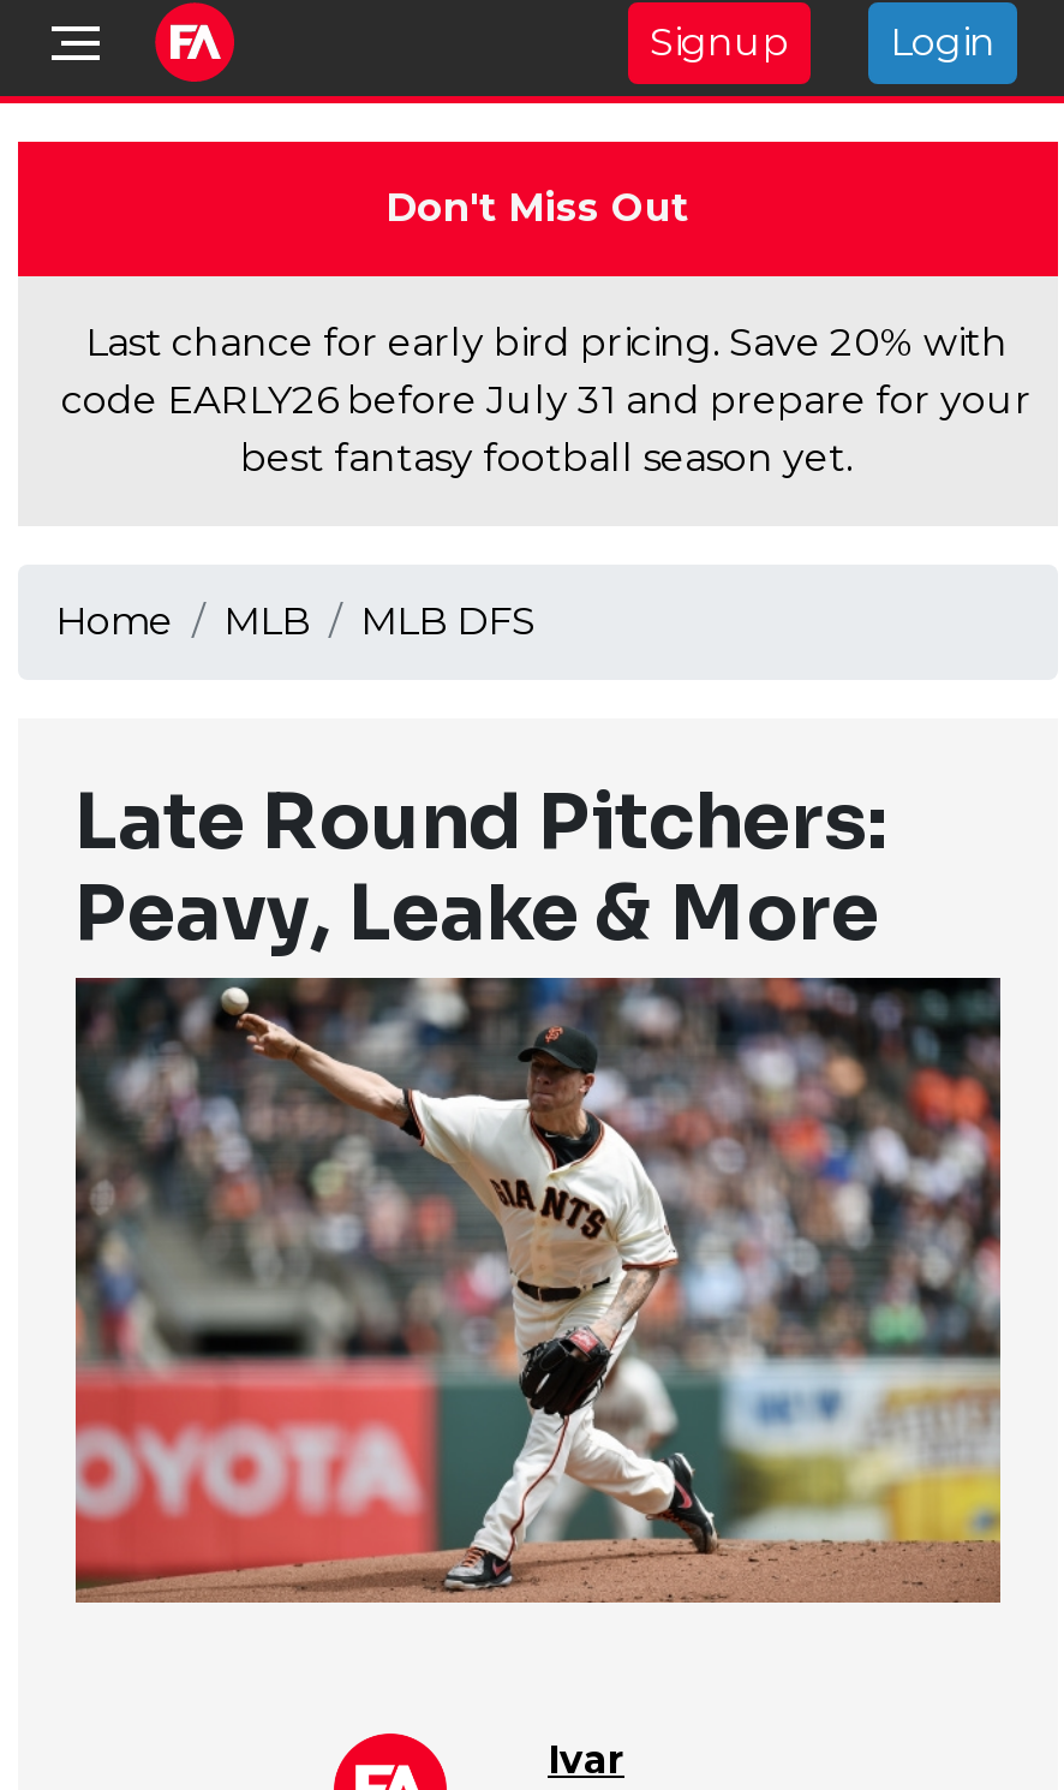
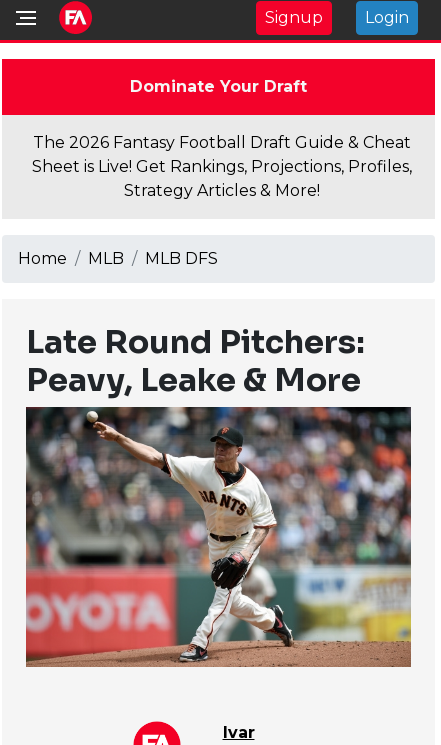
[385,185,688,231] Don't Miss Out -> [129,77,306,96] Dominate Your Draft
[61,320,1032,481] Last chance for early bird pricing. Save 20% with | code EARLY26 before July 31 and prepare for your | best fantasy football season yet. -> [32,133,412,200] The 2026 Fantasy Football Draft Guide & Cheat | Sheet is Live! Get Rankings, Projections, Profiles, | Strategy Articles & More!

